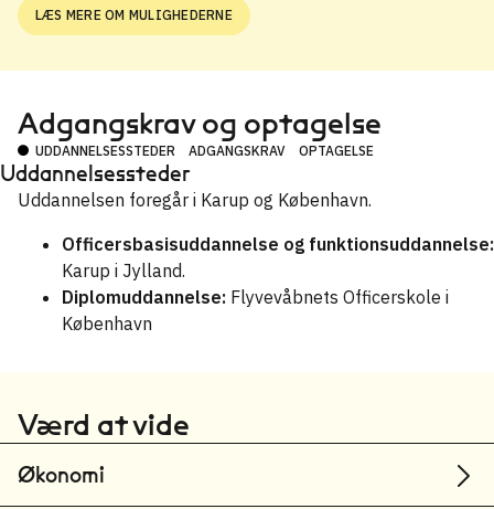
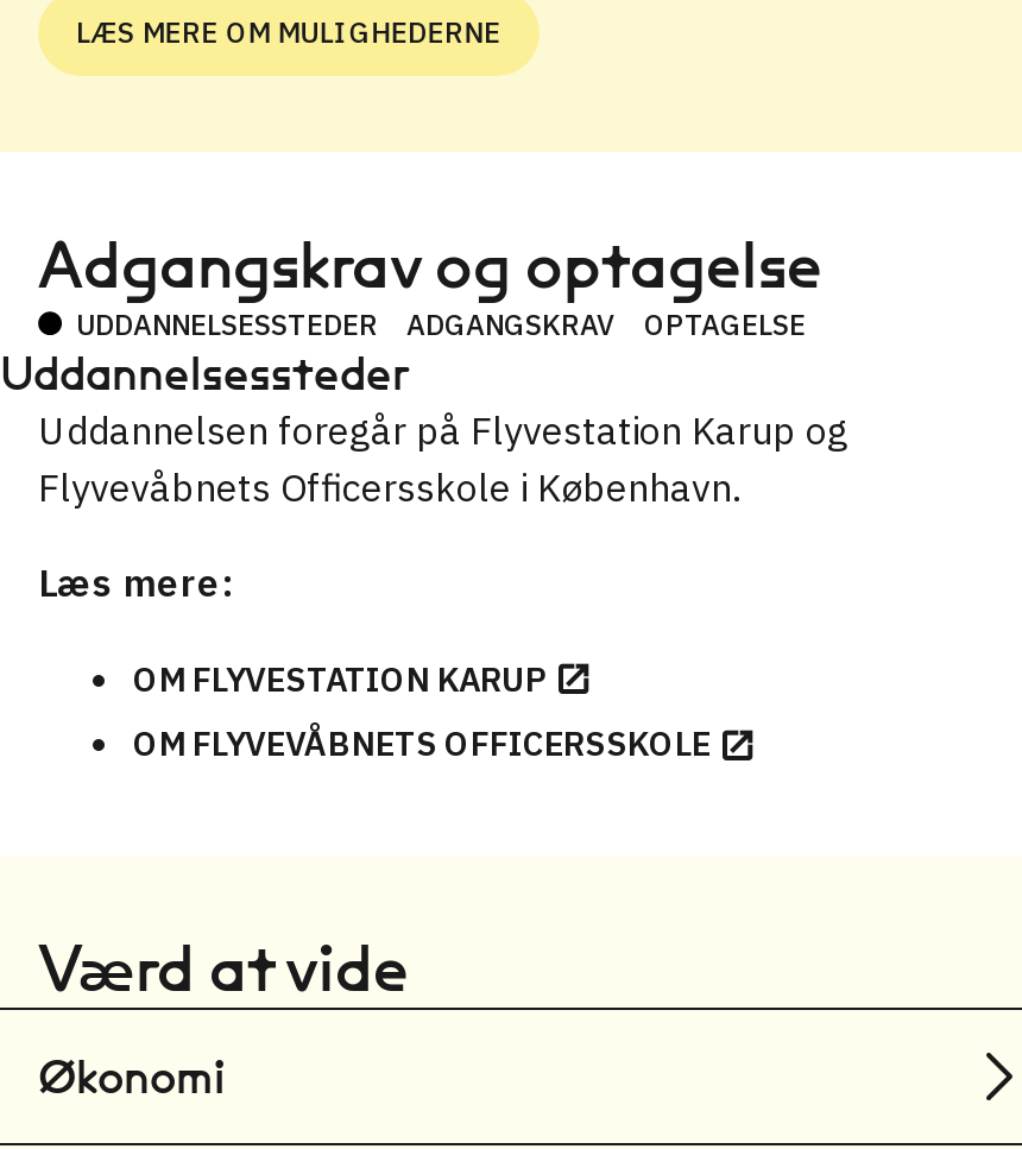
[18,189,494,334] Uddannelsen foregår i Karup og København. | Officersbasisuddannelse og funktionsuddannelse: | Karup i Jylland. | Diplomuddannelse: Flyvevåbnets Officerskole i | København -> [38,406,848,766] Uddannelsen foregår på Flyvestation Karup og | Flyvevåbnets Officersskole i København. | Læs mere: | OM FLYVESTATION KARUP | OM FLYVEVÅBNETS OFFICERSSKOLE

